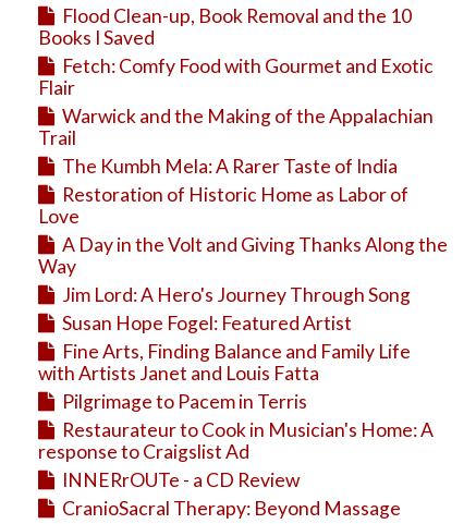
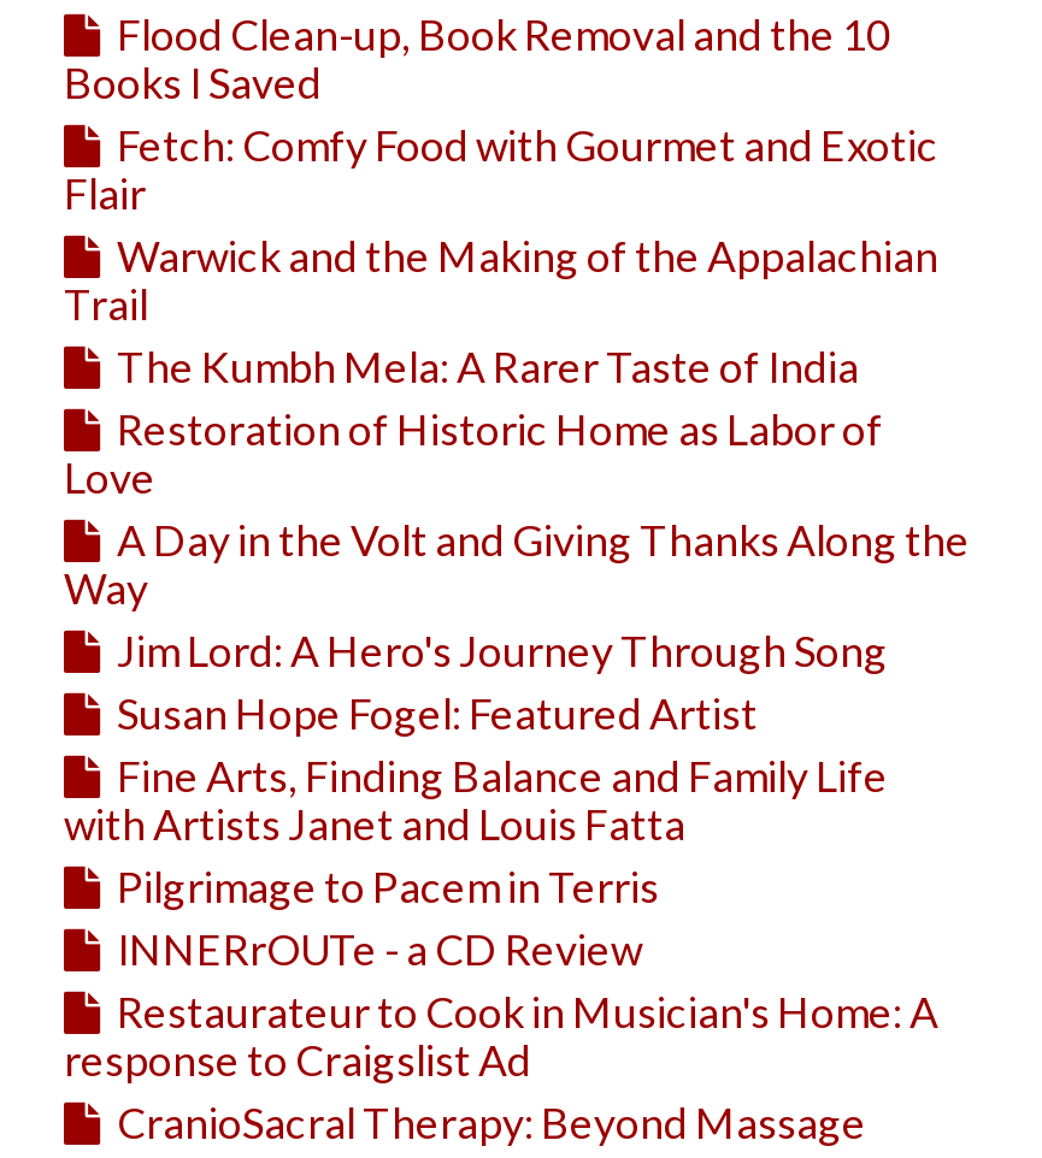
moved [38,418,434,463] -> [64,987,938,1085]: Restaurateur to Cook in Musician's Home: A | response to Craigslist Ad
moved [59,468,300,491] -> [110,924,642,975]: INNERrOUTe - a CD Review

